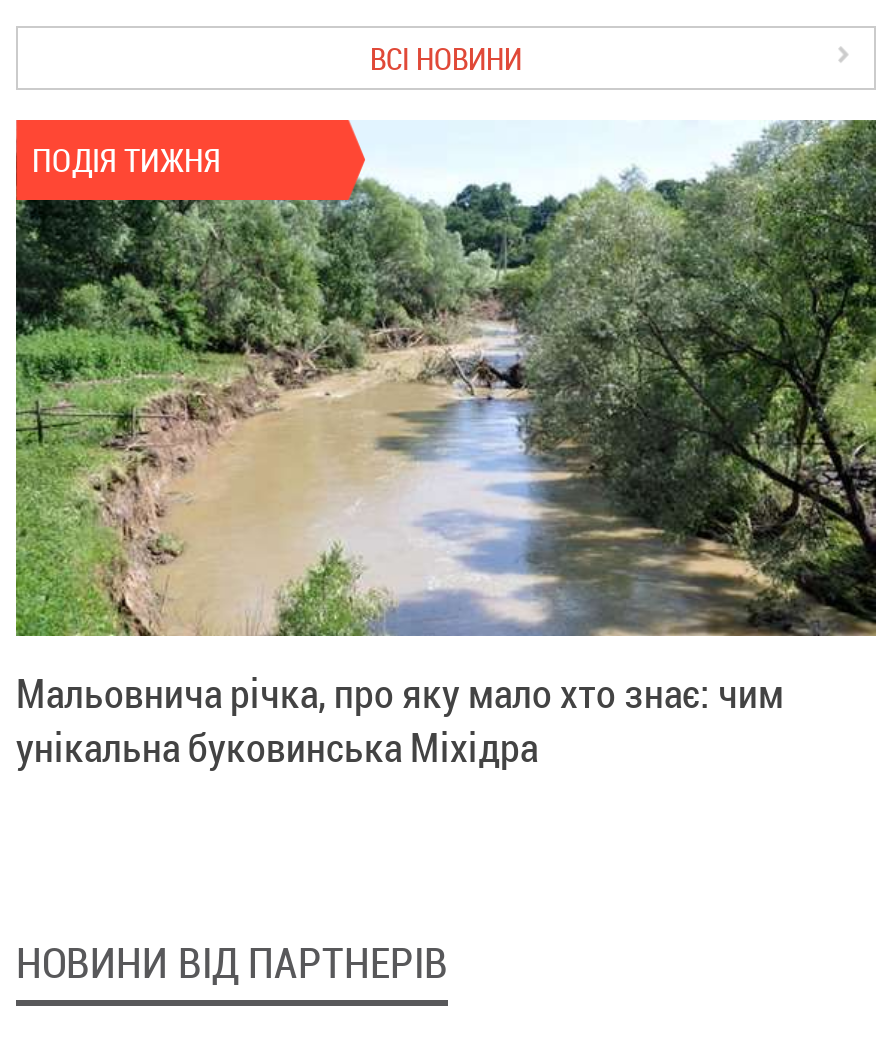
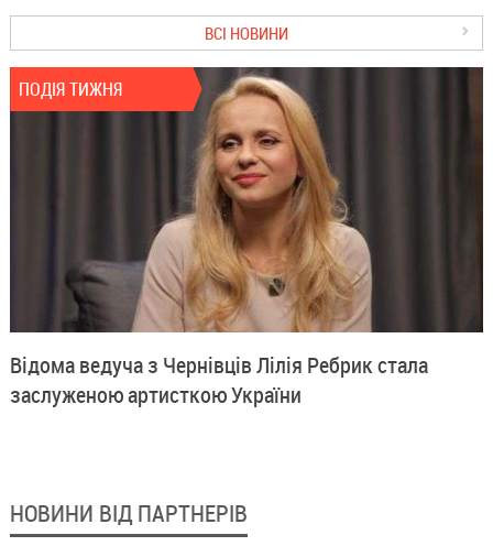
[14,120,878,774] [image] | Мальовнича річка, про яку мало хто знає: чим | унікальна буковинська Міхідра -> [9,66,484,409] [image] | Відома ведуча з Чернівців Лілія Ребрик стала | заслуженою артисткою України

